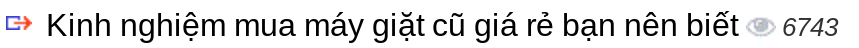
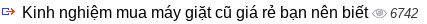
[46,8,838,42] Kinh nghiệm mua máy giặt cũ giá rẻ bạn nên biết 6743 -> [22,4,418,21] Kinh nghiệm mua máy giặt cũ giá rẻ bạn nên biết 6742

